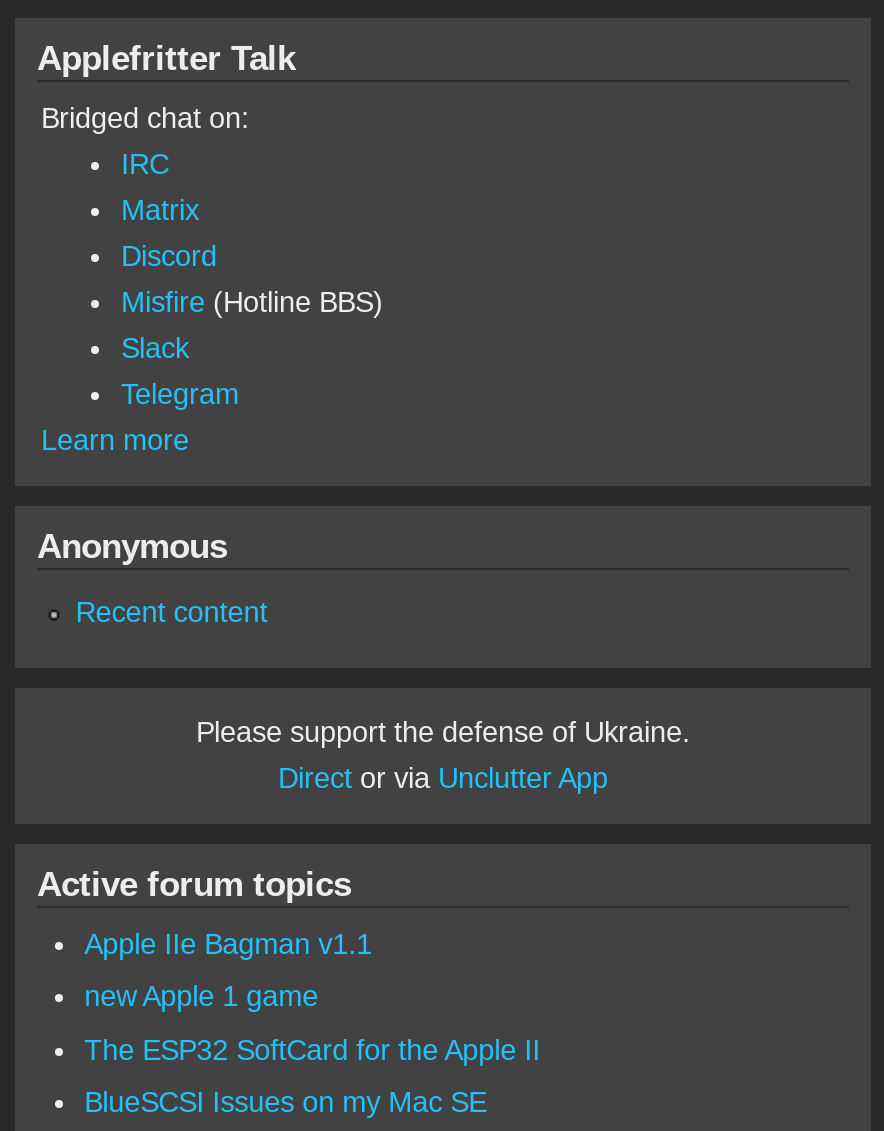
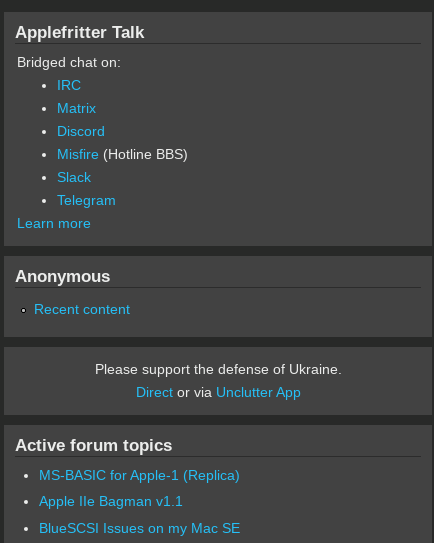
none -> [39,466,240,482] MS-BASIC for Apple-1 (Replica)
moved [84,927,372,959] -> [39,493,183,509]: Apple IIe Bagman v1.1
[84,980,540,1065] new Apple 1 game | The ESP32 SoftCard for the Apple II -> none

